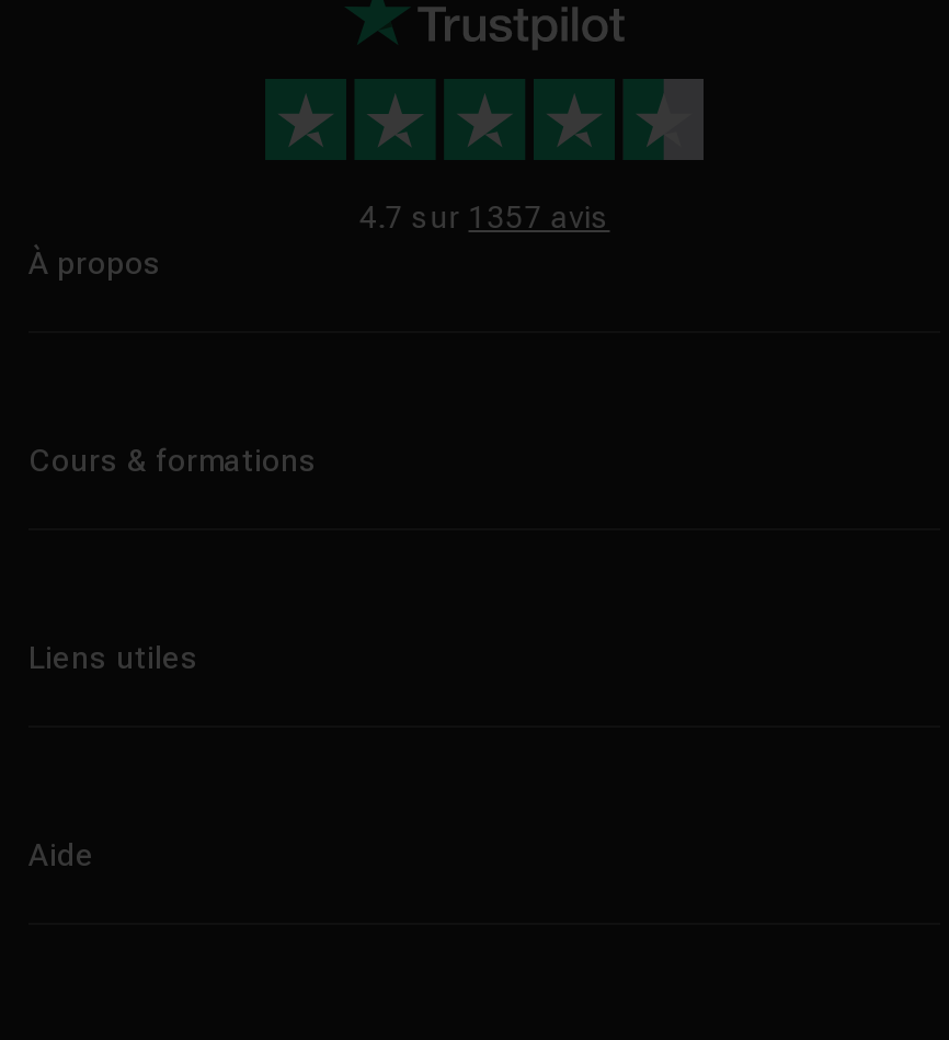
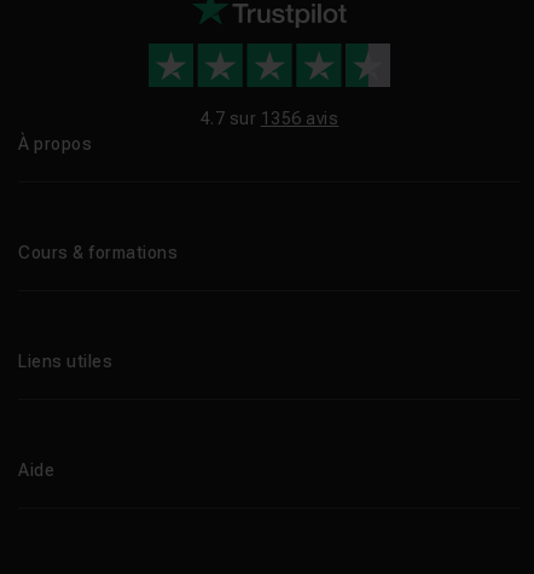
[359,199,610,234] 4.7 sur 1357 avis -> [200,109,339,129] 4.7 sur 1356 avis

